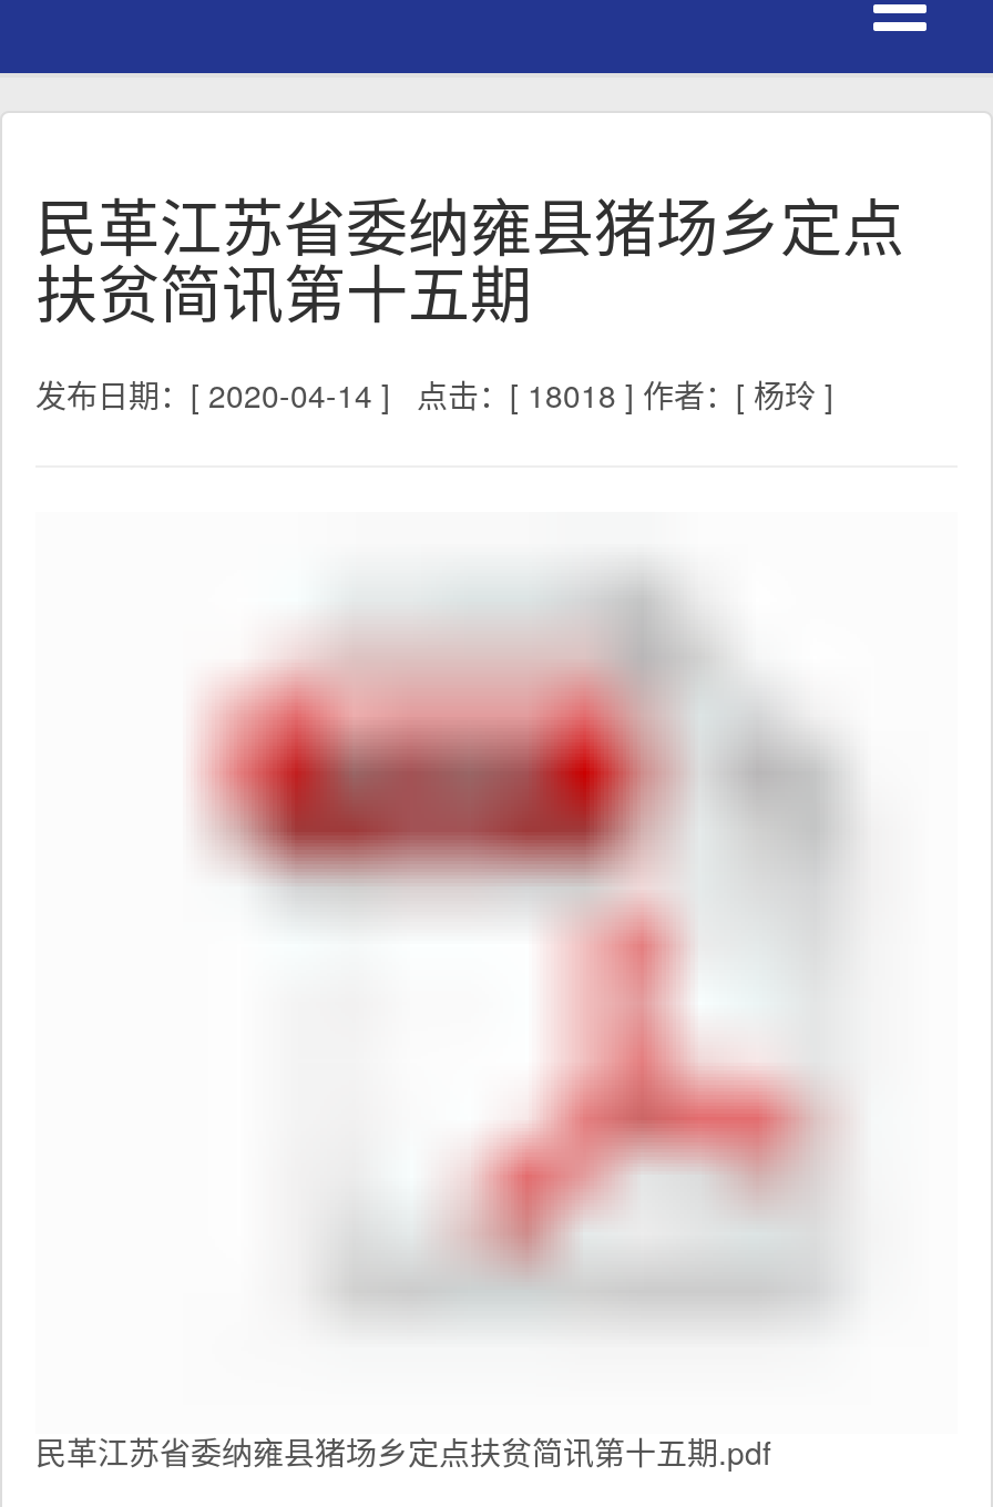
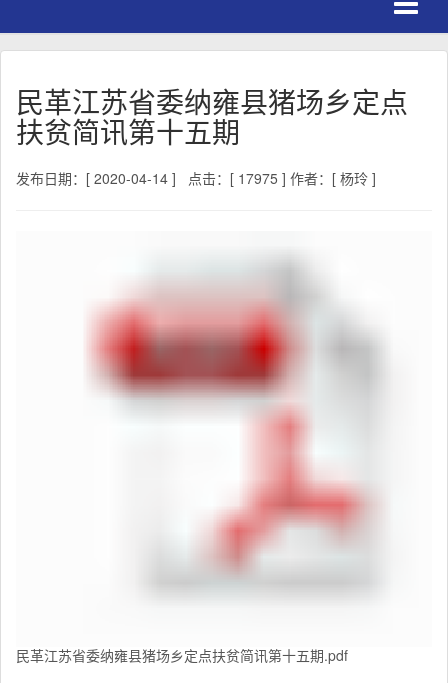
[35,373,833,417] 发布日期：[ 2020-04-14 ] 点击：[ 18018 ] 作者：[ 杨玲 ] -> [16,168,376,188] 发布日期：[ 2020-04-14 ] 点击：[ 17975 ] 作者：[ 杨玲 ]

